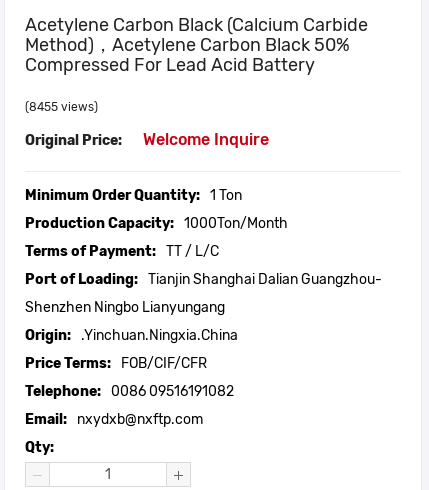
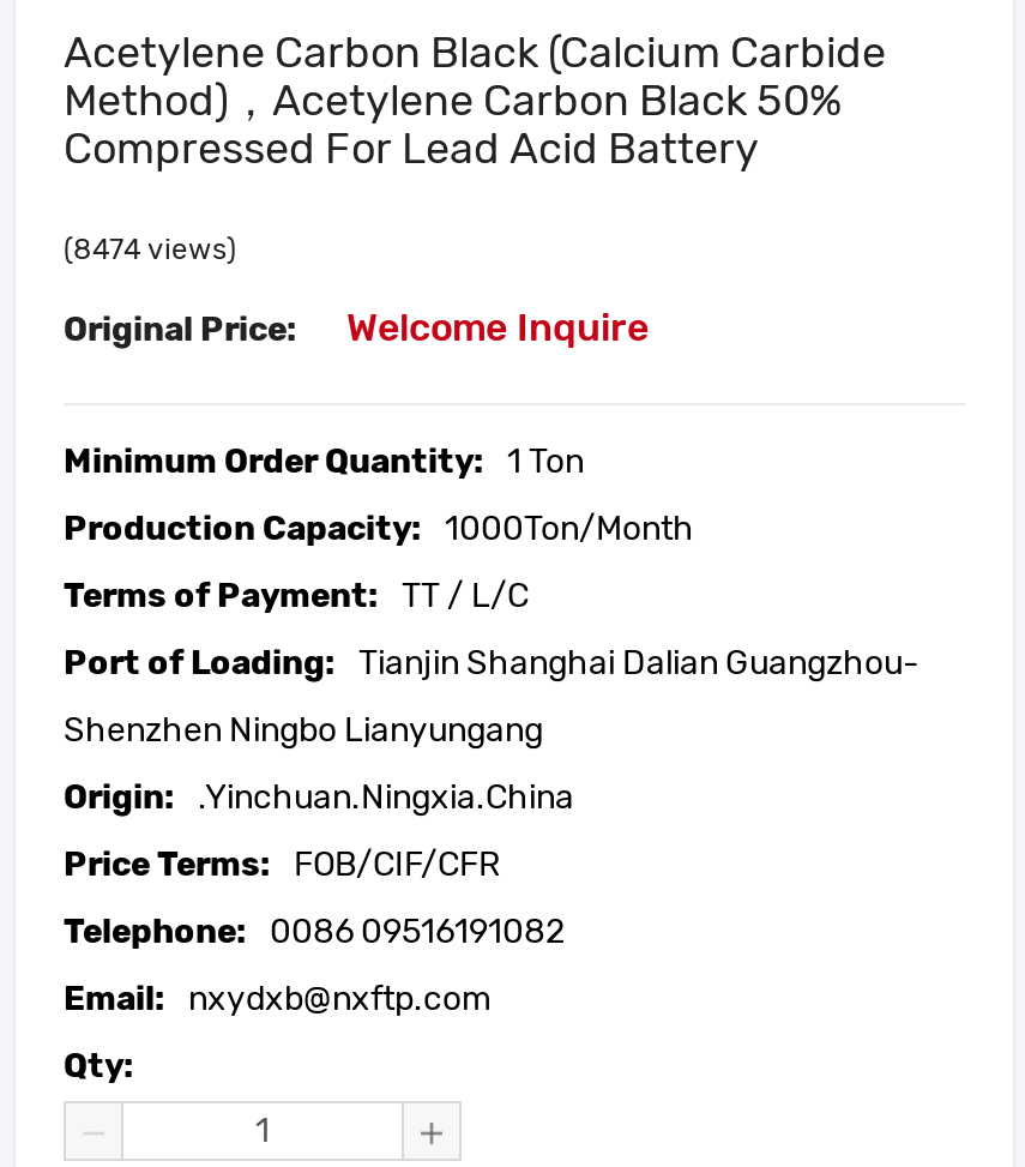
[25,100,98,114] (8455 views) -> [64,232,236,266] (8474 views)

